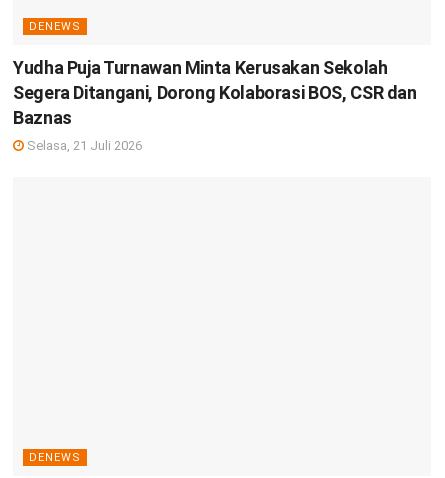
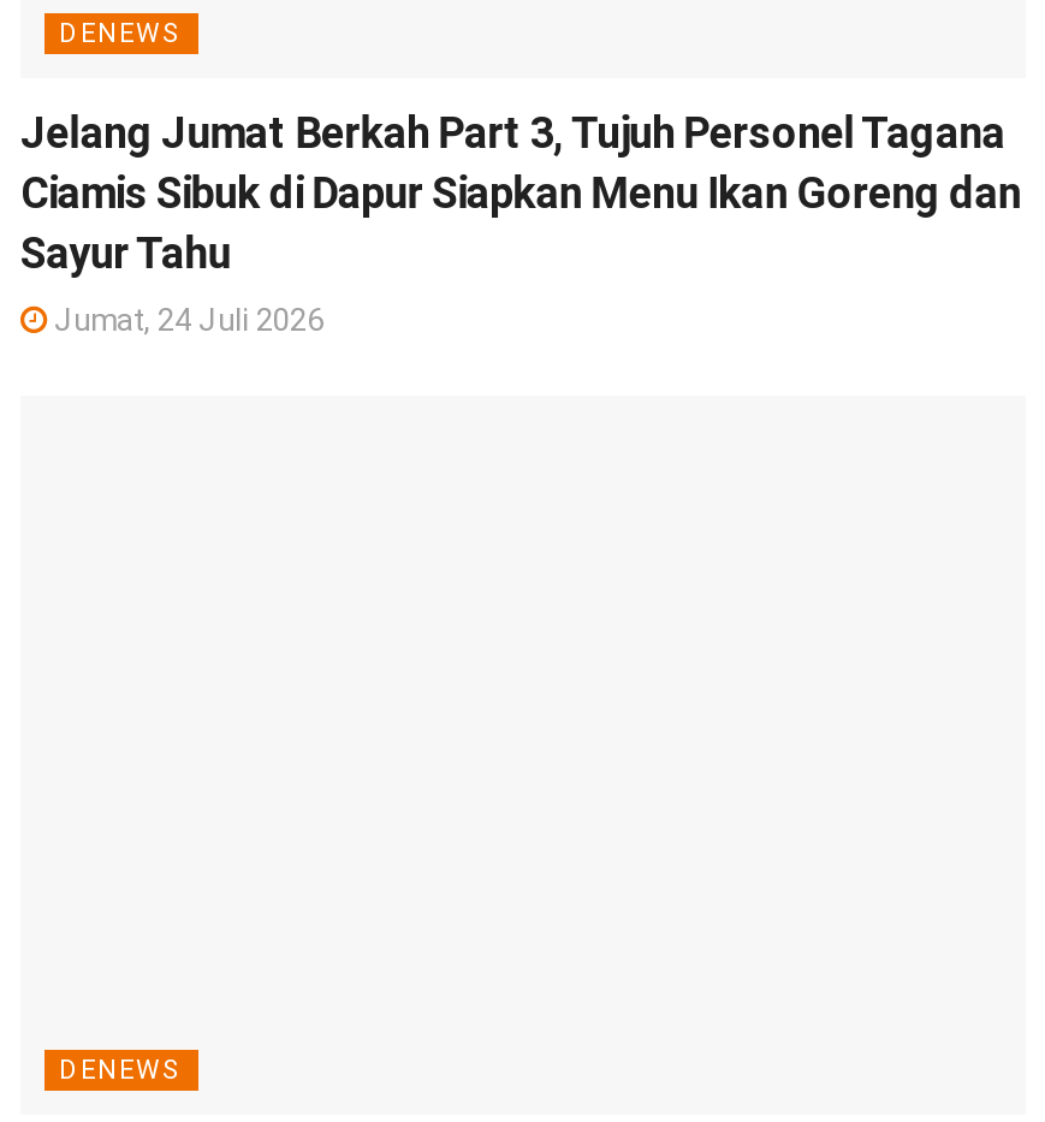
[13,57,417,128] Yudha Puja Turnawan Minta Kerusakan Sekolah | Segera Ditangani, Dorong Kolaborasi BOS, CSR dan | Baznas -> [20,108,1021,279] Jelang Jumat Berkah Part 3, Tujuh Personel Tagana | Ciamis Sibuk di Dapur Siapkan Menu Ikan Goreng dan | Sayur Tahu
[24,138,142,153] Selasa, 21 Juli 2026 -> [47,303,323,339] Jumat, 24 Juli 2026

